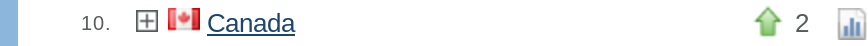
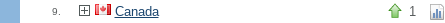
[81,12,111,34] 10. -> [51,6,60,17] 9.
[795,8,817,38] 2 -> [408,4,419,19] 1

